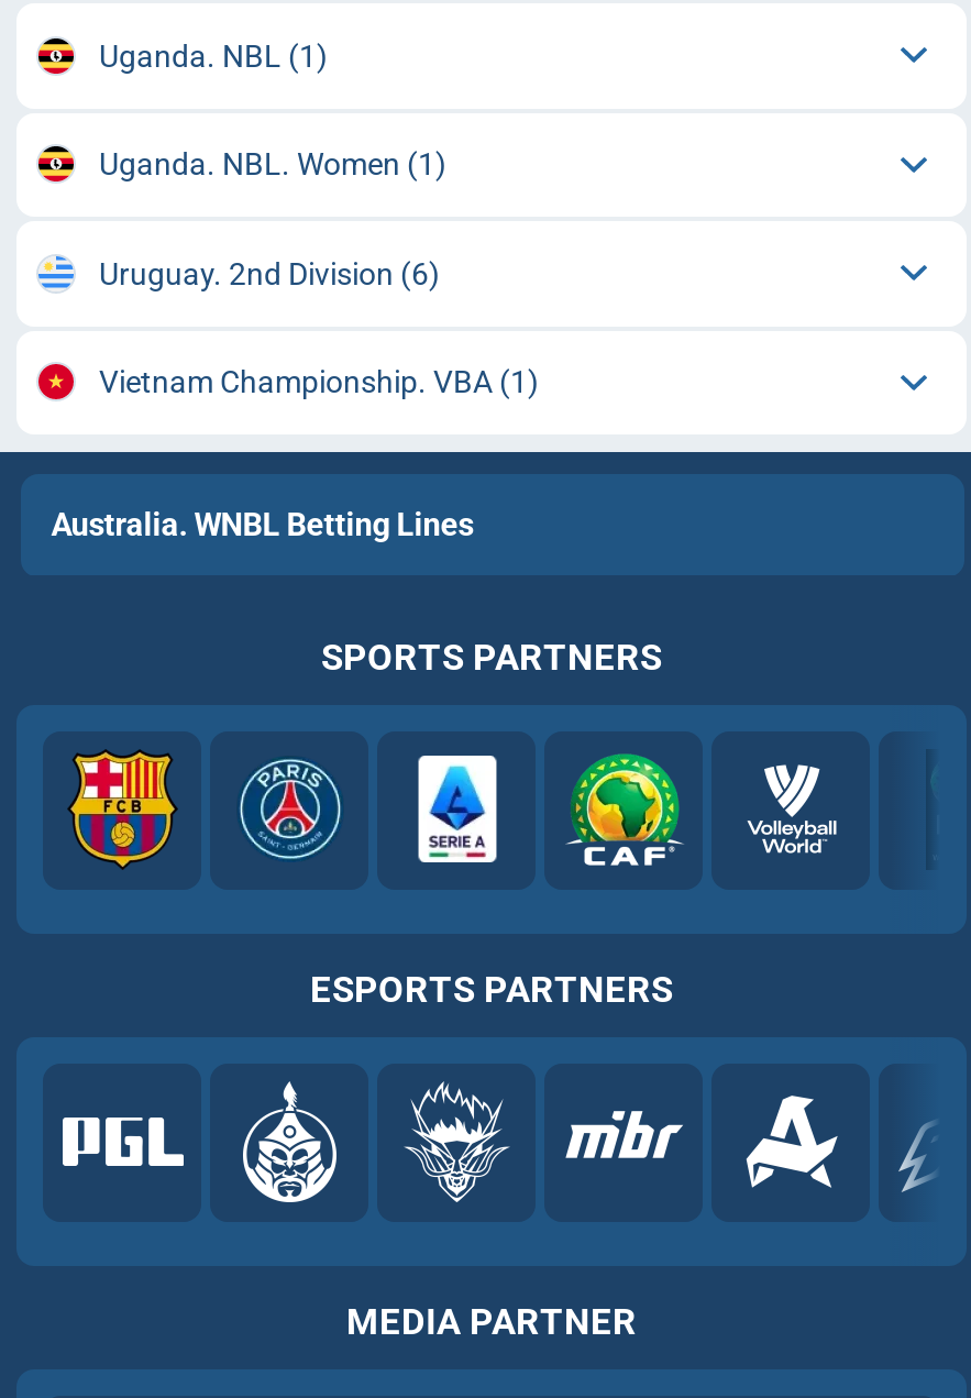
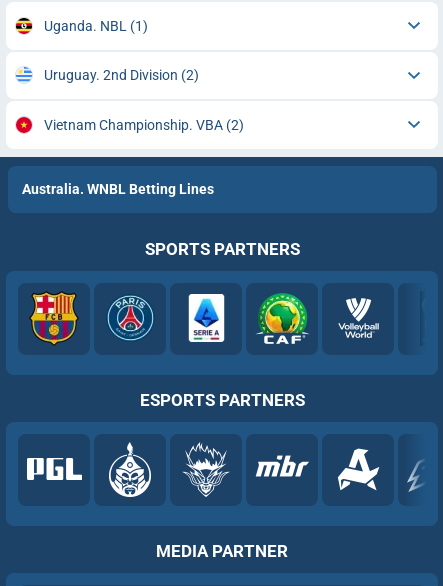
[99,147,539,400] Uganda. NBL. Women (1) | Uruguay. 2nd Division (6) | Vietnam Championship. VBA (1) -> [43,67,243,133] Uruguay. 2nd Division (2) | Vietnam Championship. VBA (2)

